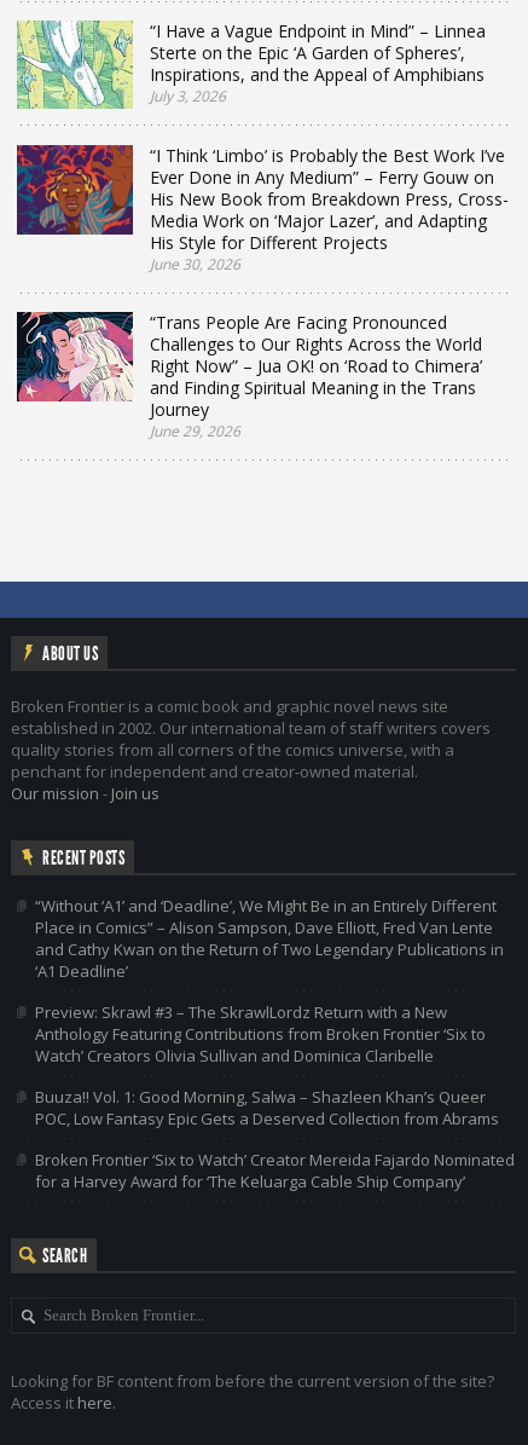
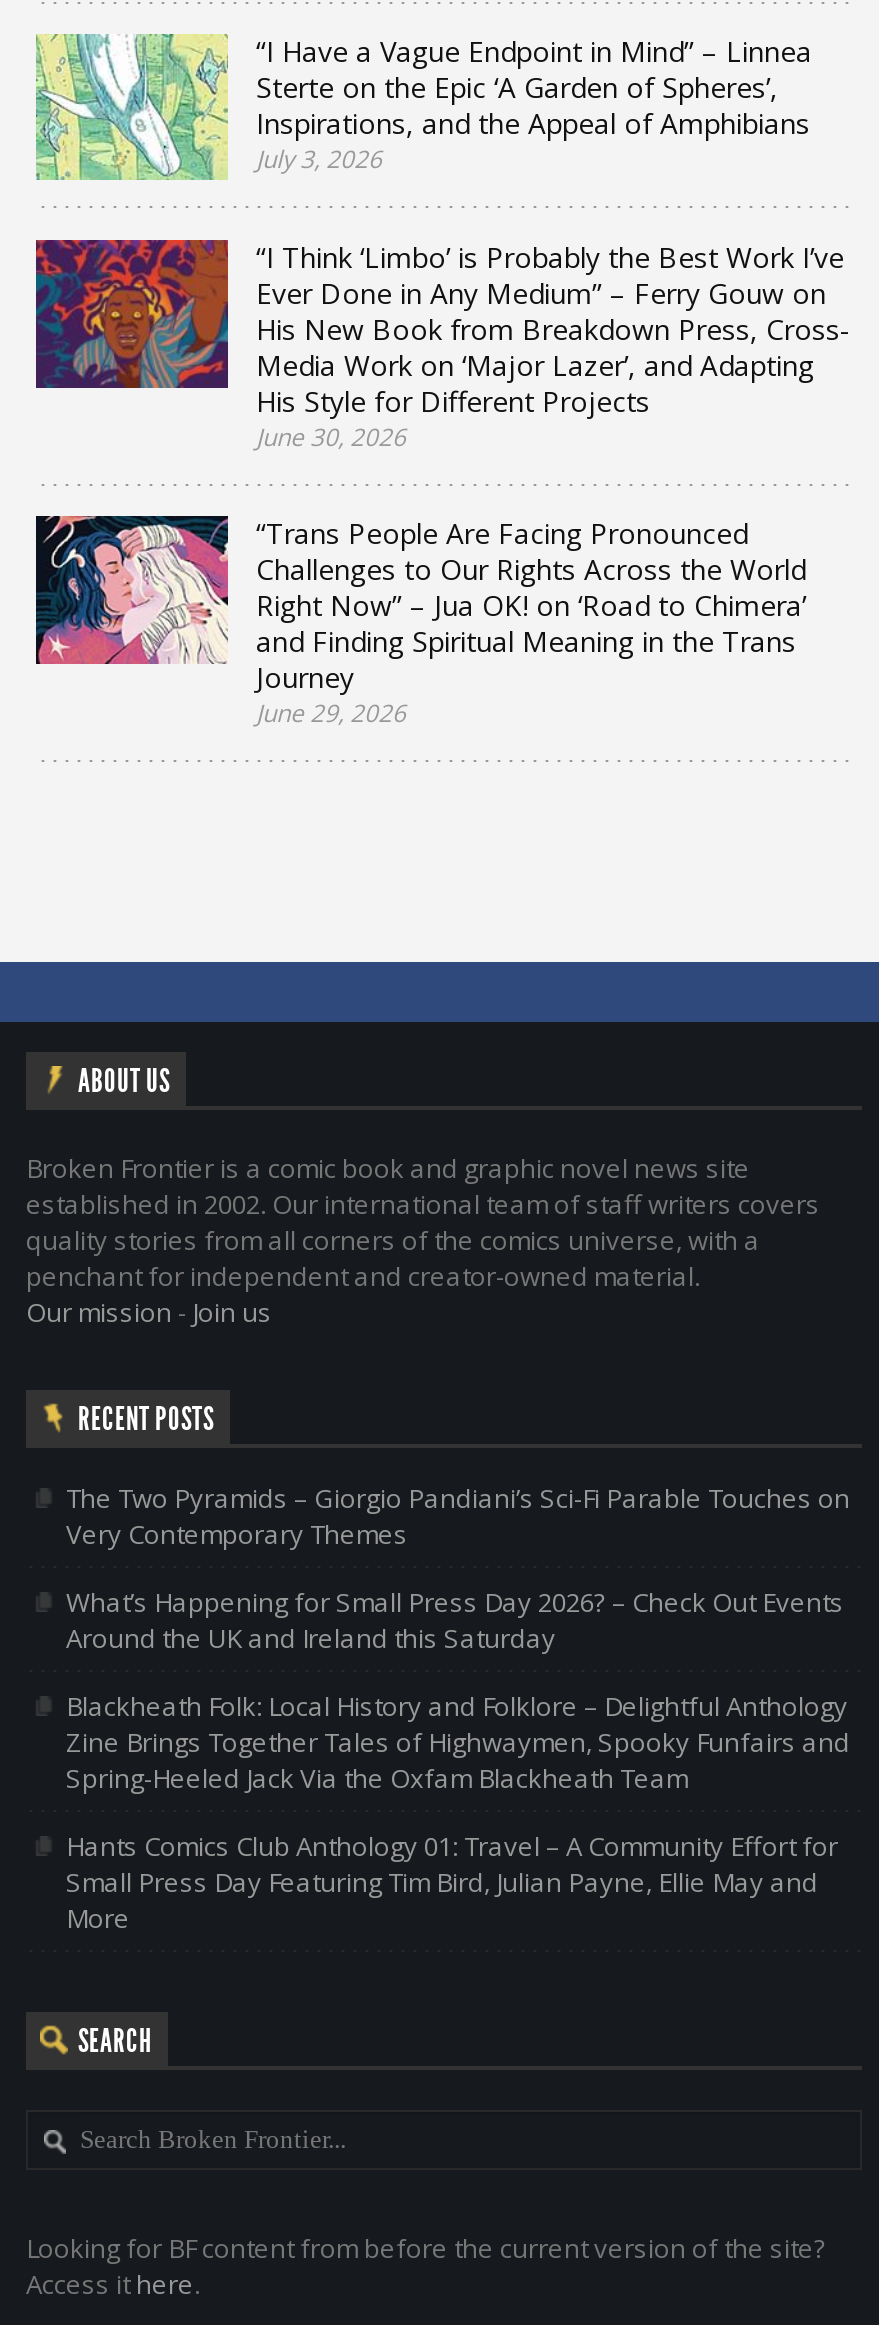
[35,895,504,982] “Without ‘A1’ and ‘Deadline’, We Might Be in an Entirely Different | Place in Comics” – Alison Sampson, Dave Elliott, Fred Van Lente | and Cathy Kwan on the Return of Two Legendary Publications in | ‘A1 Deadline’ -> [66,1481,850,1553] The Two Pyramids – Giorgio Pandiani’s Sci-Fi Parable Touches on | Very Contemporary Themes
[35,1002,486,1067] Preview: Skrawl #3 – The SkrawlLordz Return with a New | Anthology Featuring Contributions from Broken Frontier ‘Six to | Watch’ Creators Olivia Sullivan and Dominica Claribelle -> [66,1585,844,1657] What’s Happening for Small Press Day 2026? – Check Out Events | Around the UK and Ireland this Saturday
[35,1086,499,1130] Buuza!! Vol. 1: Good Morning, Salwa – Shazleen Khan’s Queer | POC, Low Fantasy Epic Gets a Deserved Collection from Abrams -> [66,1689,850,1797] Blackheath Folk: Local History and Folklore – Delightful Anthology | Zine Brings Together Tales of Highwaymen, Spooky Funfairs and | Spring-Heeled Jack Via the Oxfam Blackheath Team
[35,1149,515,1193] Broken Frontier ‘Six to Watch’ Creator Mereida Fajardo Nominated | for a Harvey Award for ‘The Keluarga Cable Ship Company’ -> [66,1829,838,1937] Hants Comics Club Anthology 01: Travel – A Community Effort for | Small Press Day Featuring Tim Bird, Julian Payne, Ellie May and | More

